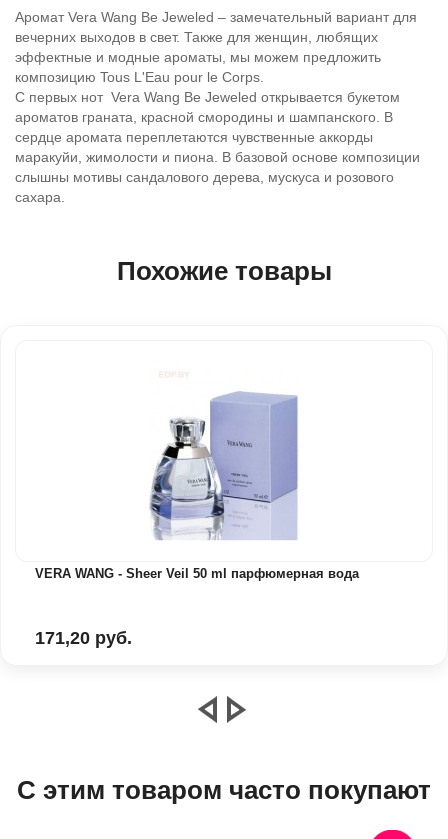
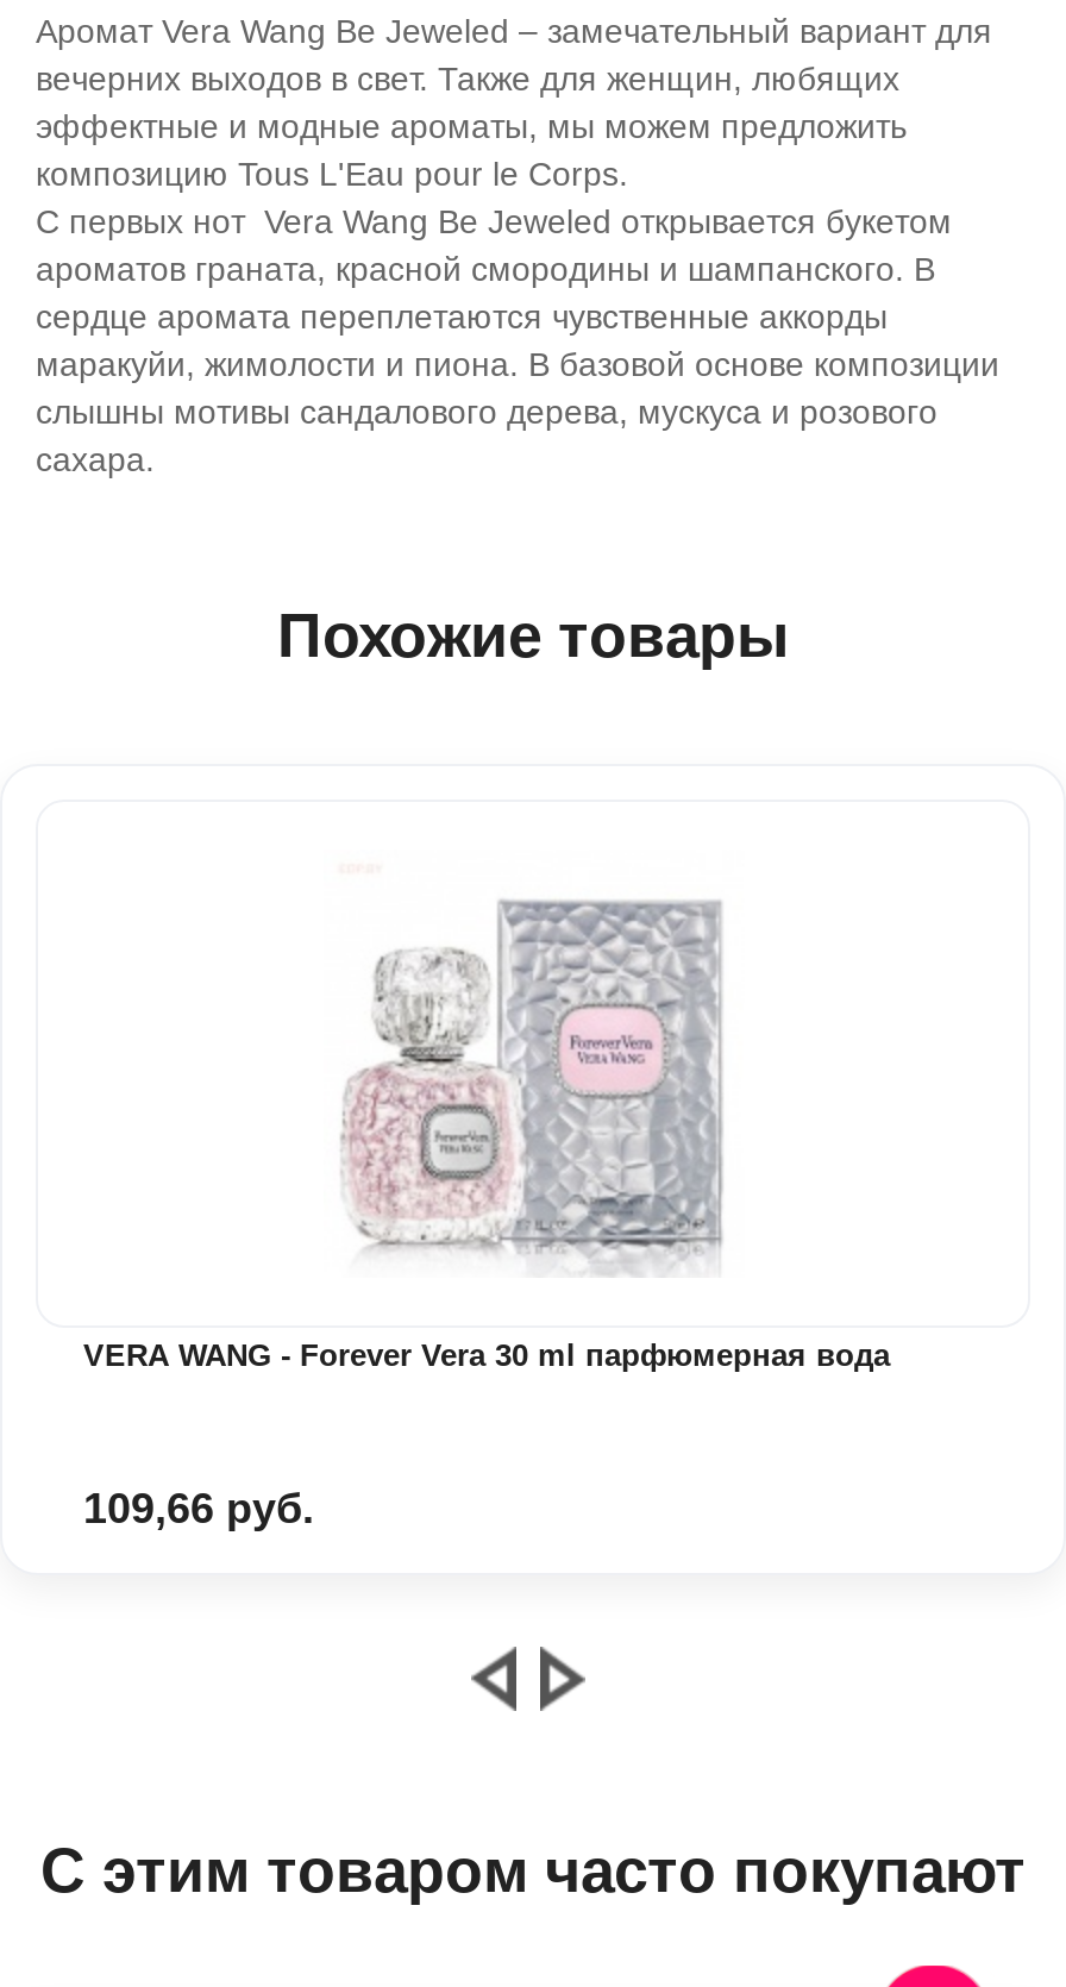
[35,383,359,581] [image] | VERA WANG - Sheer Veil 50 ml парфюмерная вода -> [83,897,890,1373] [image] | VERA WANG - Forever Vera 30 ml парфюмерная вода
[35,628,132,648] 171,20 руб. -> [83,1485,314,1533] 109,66 руб.

